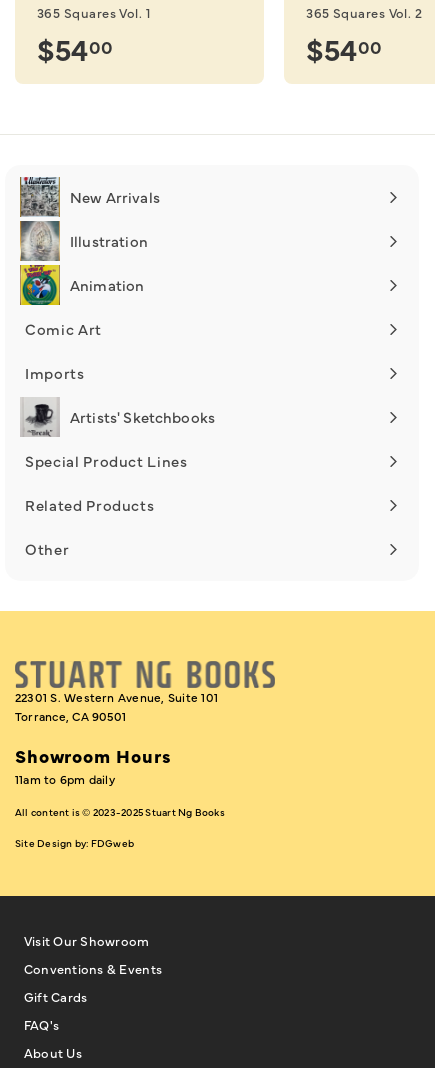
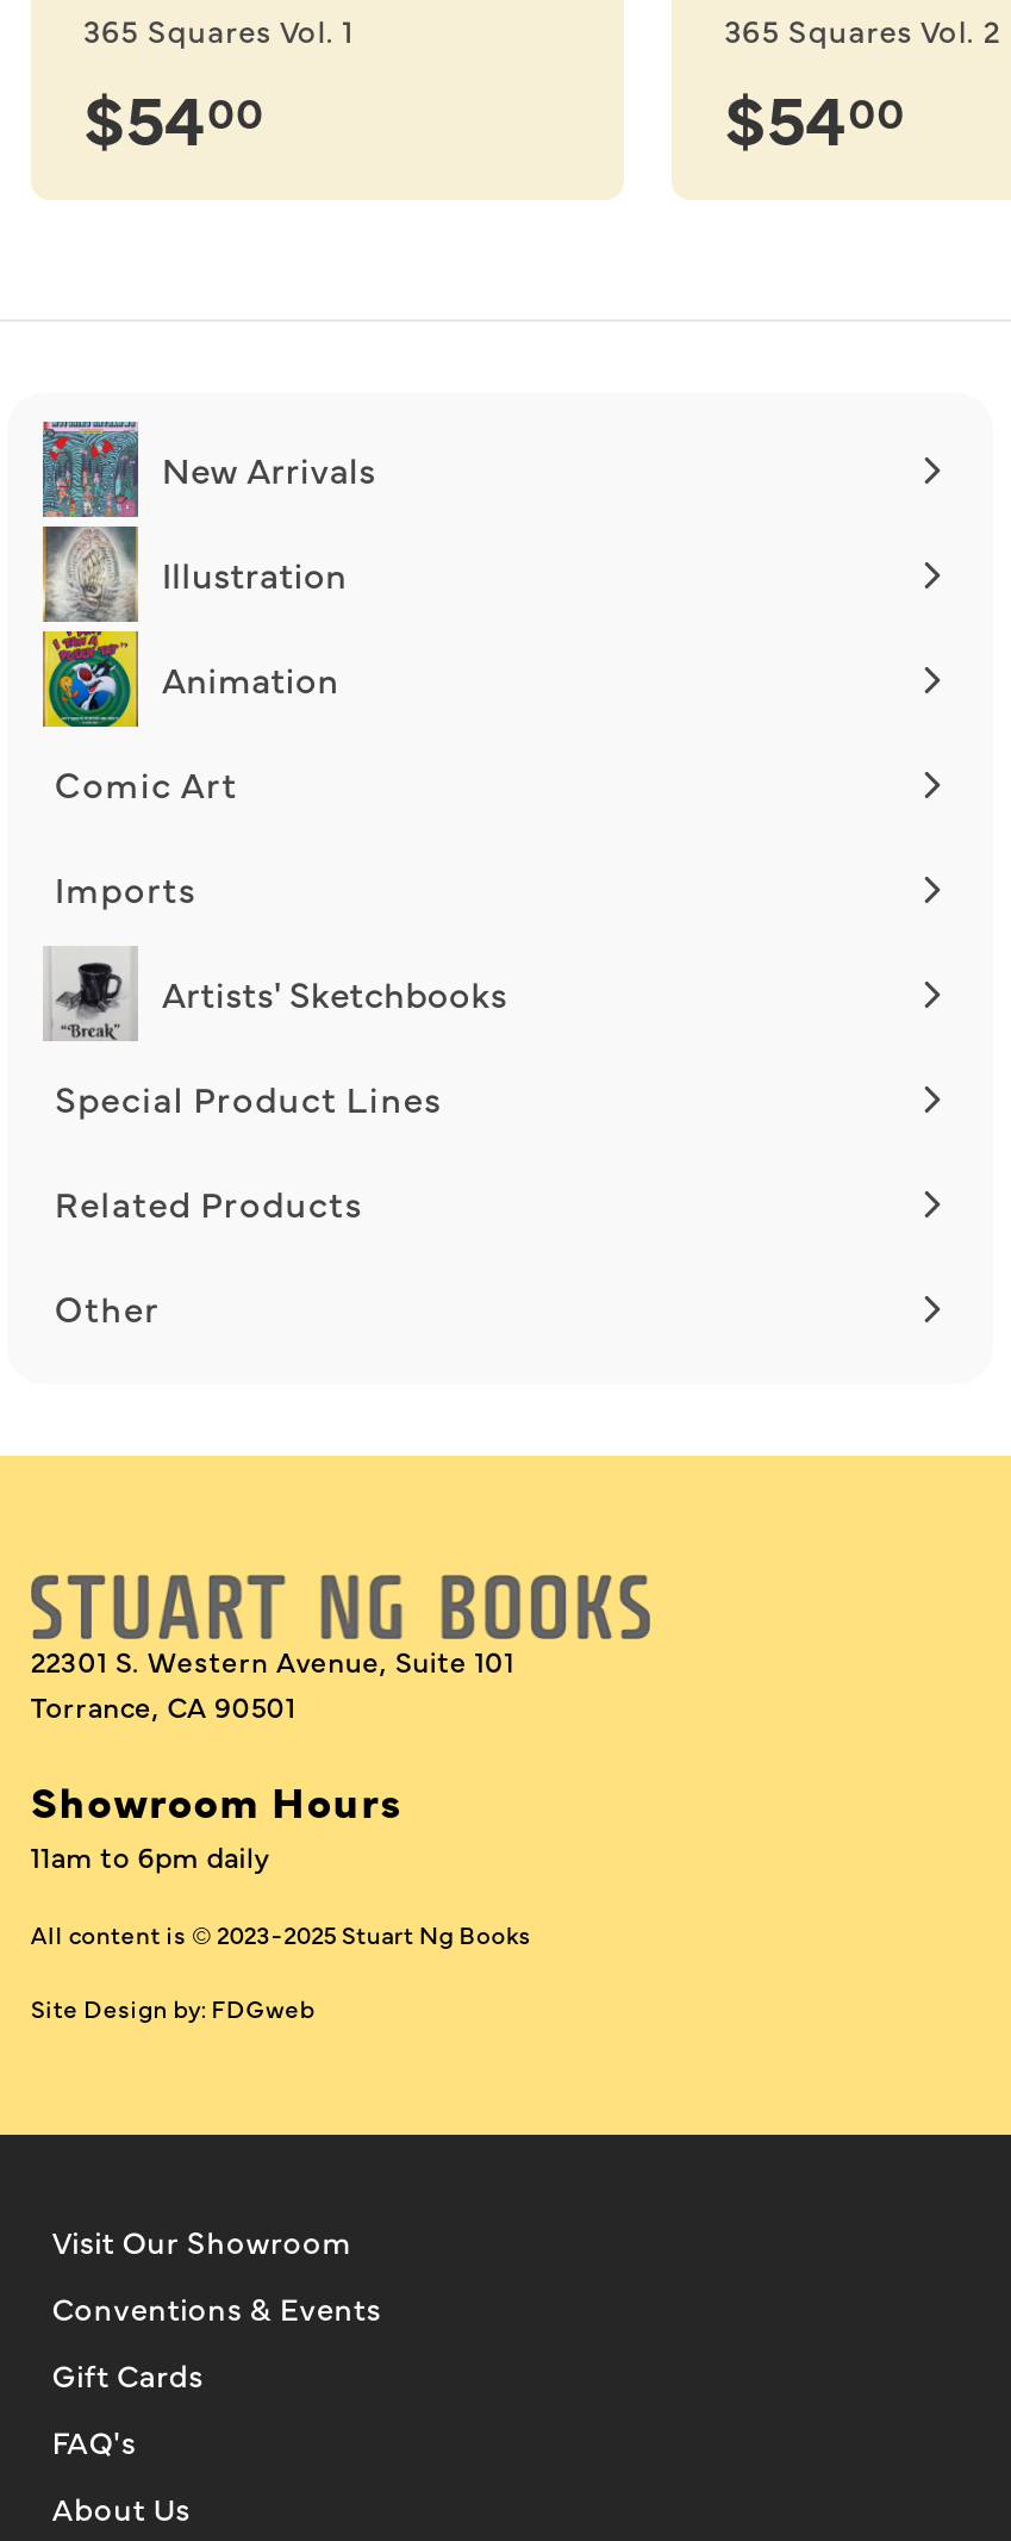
[19,177,61,213] [image] -> [40,422,138,512] [image]

